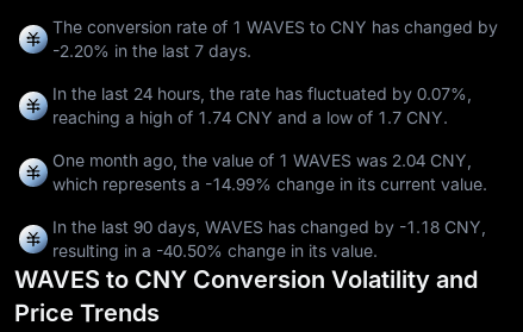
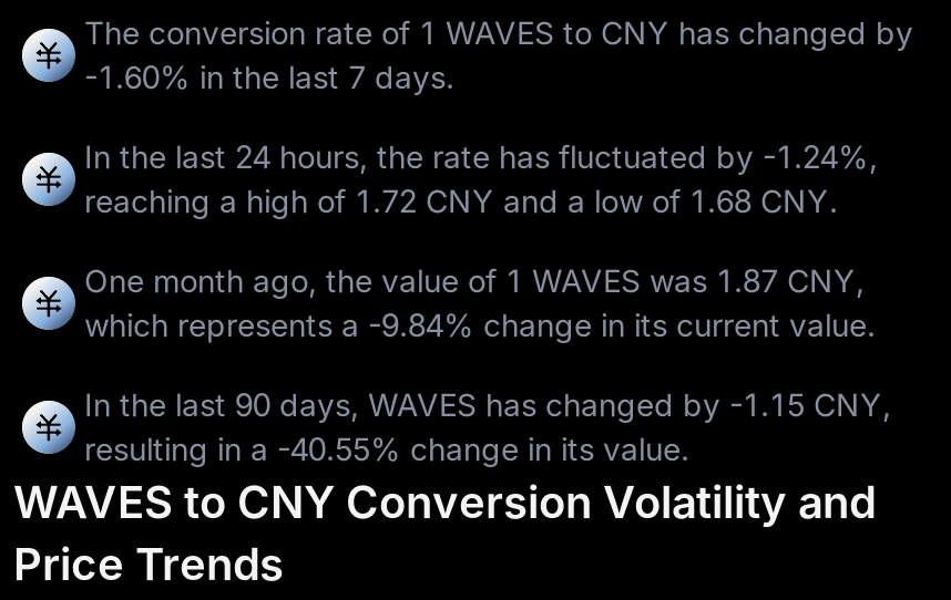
[52,41,251,61] -2.20% in the last 7 days. -> [84,58,454,96] -1.60% in the last 7 days.
[52,84,472,104] In the last 24 hours, the rate has fluctuated by 0.07%, -> [84,138,878,176] In the last 24 hours, the rate has fluctuated by -1.24%,
[52,108,448,128] reaching a high of 1.74 CNY and a low of 1.7 CNY. -> [84,182,838,220] reaching a high of 1.72 CNY and a low of 1.68 CNY.
[52,150,472,171] One month ago, the value of 1 WAVES was 2.04 CNY, -> [84,262,865,300] One month ago, the value of 1 WAVES was 1.87 CNY,
[52,174,487,194] which represents a -14.99% change in its current value. -> [84,306,876,344] which represents a -9.84% change in its current value.
[52,217,486,237] In the last 90 days, WAVES has changed by -1.18 CNY, -> [84,386,891,424] In the last 90 days, WAVES has changed by -1.15 CNY,
[52,241,378,261] resulting in a -40.50% change in its value. -> [84,430,689,468] resulting in a -40.55% change in its value.

